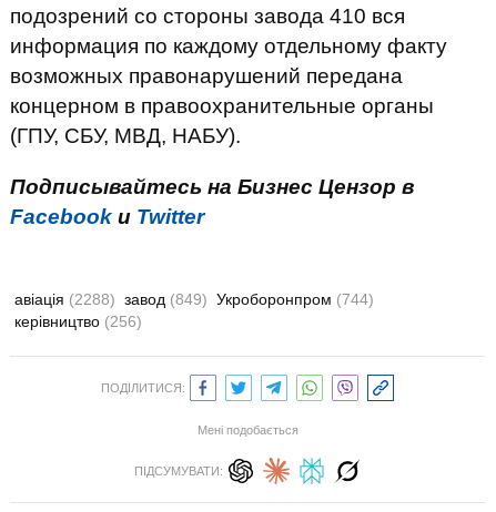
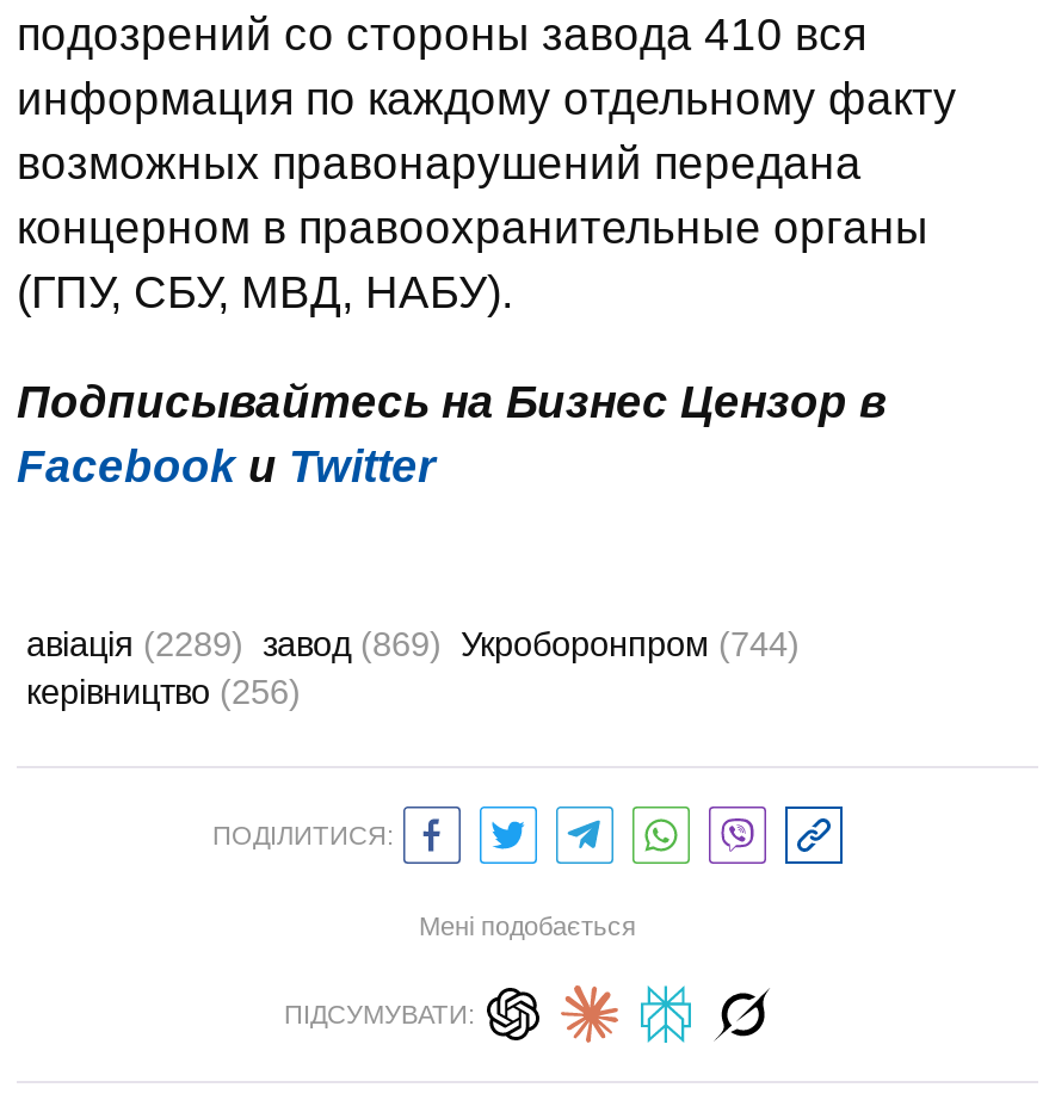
[14,290,374,308] авіація (2288) завод (849) Укроборонпром (744) -> [26,625,800,663] авіація (2289) завод (869) Укроборонпром (744)

